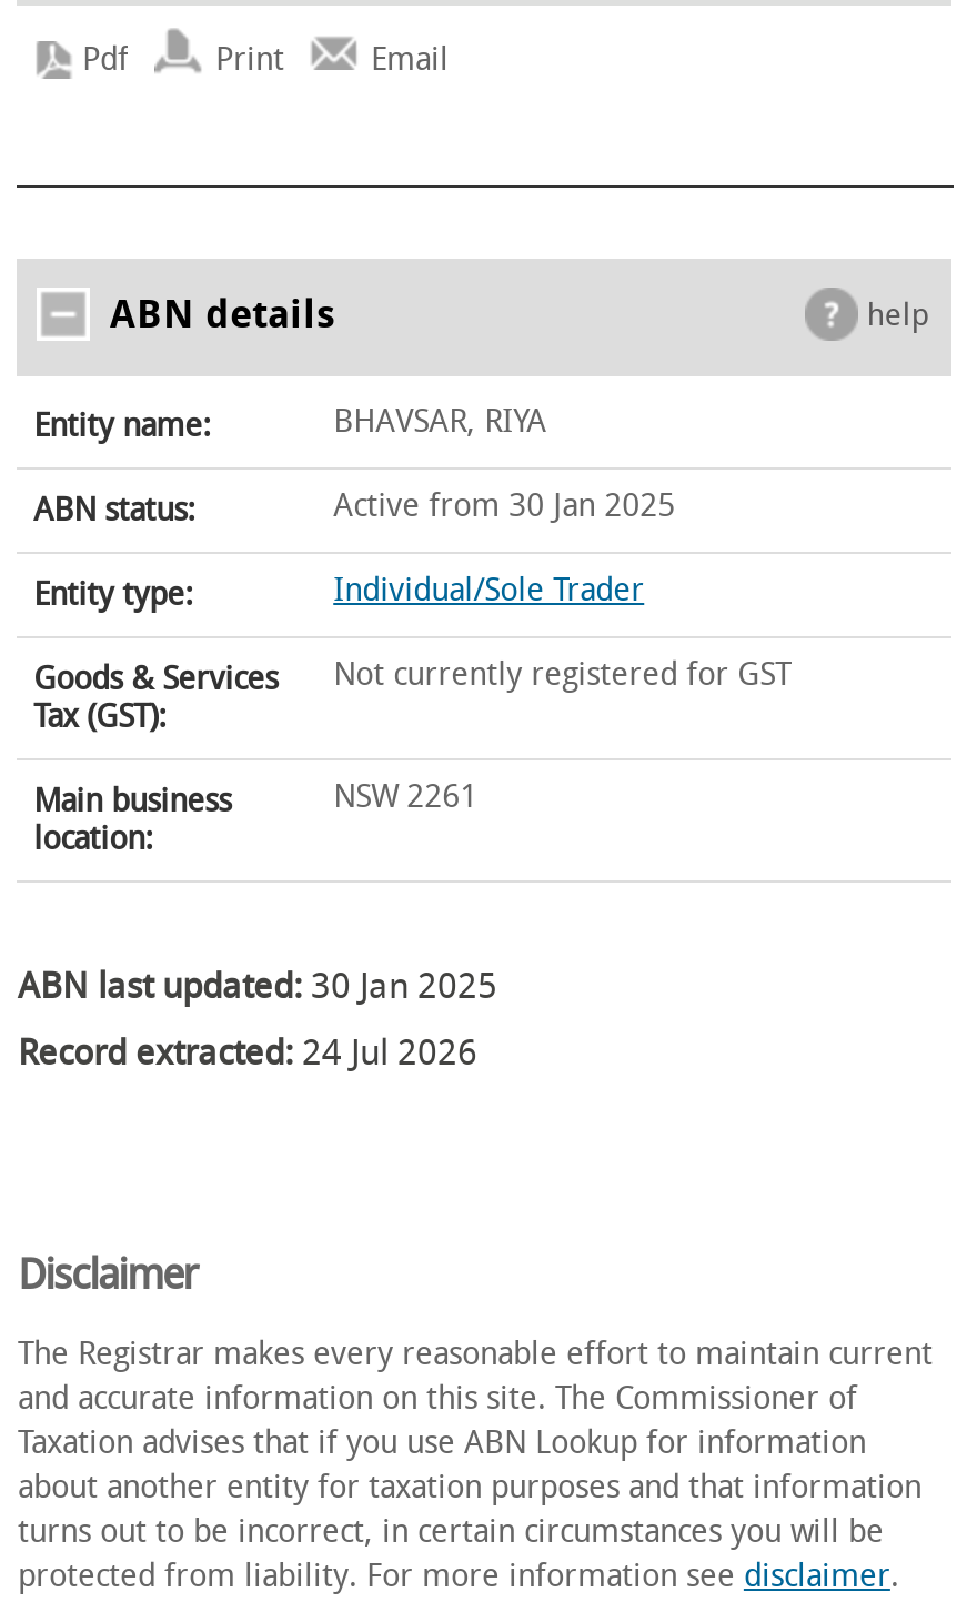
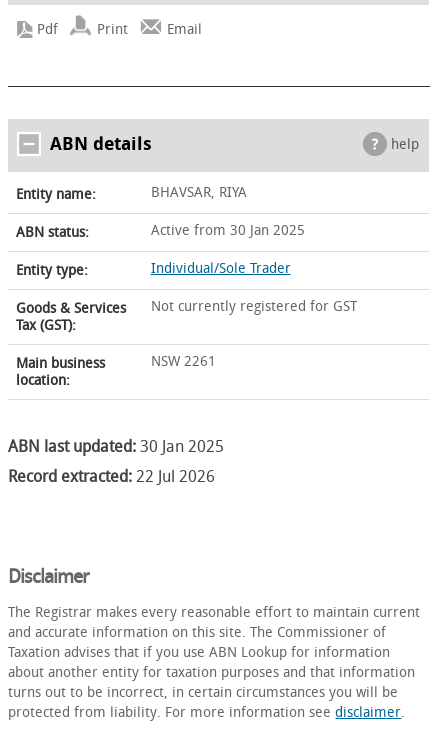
[18,1031,477,1073] Record extracted: 24 Jul 2026 -> [8,467,215,486] Record extracted: 22 Jul 2026

